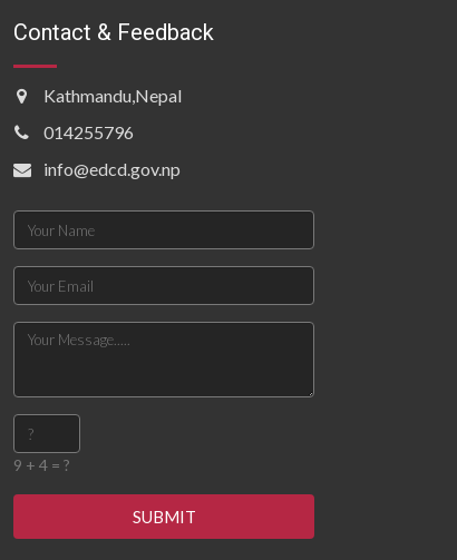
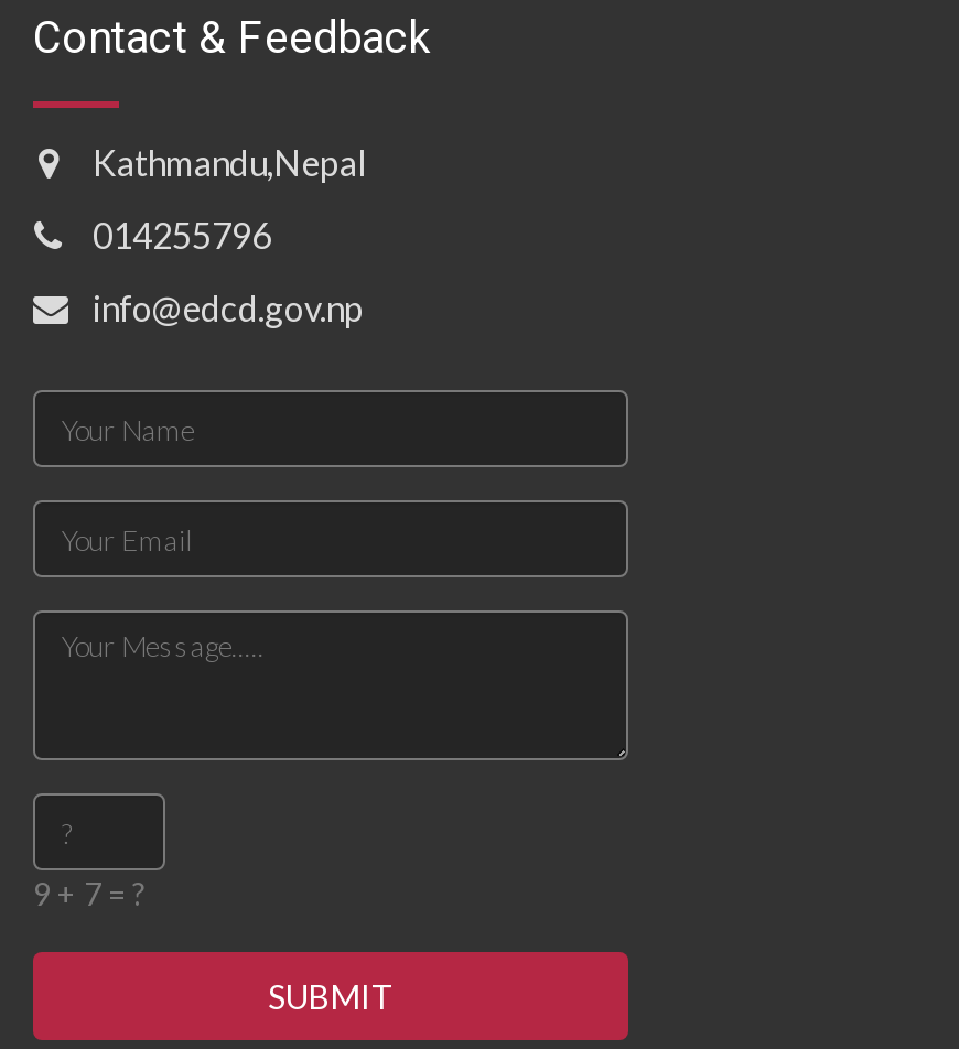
[13,456,70,475] 9 + 4 = ? -> [33,876,146,913] 9 + 7 = ?

